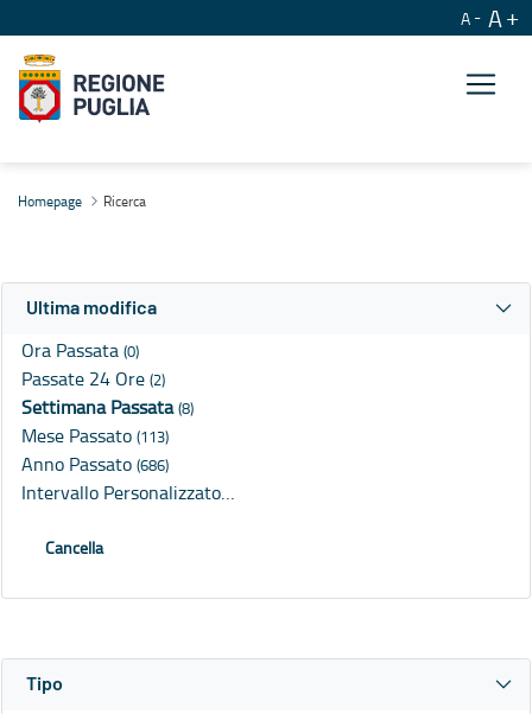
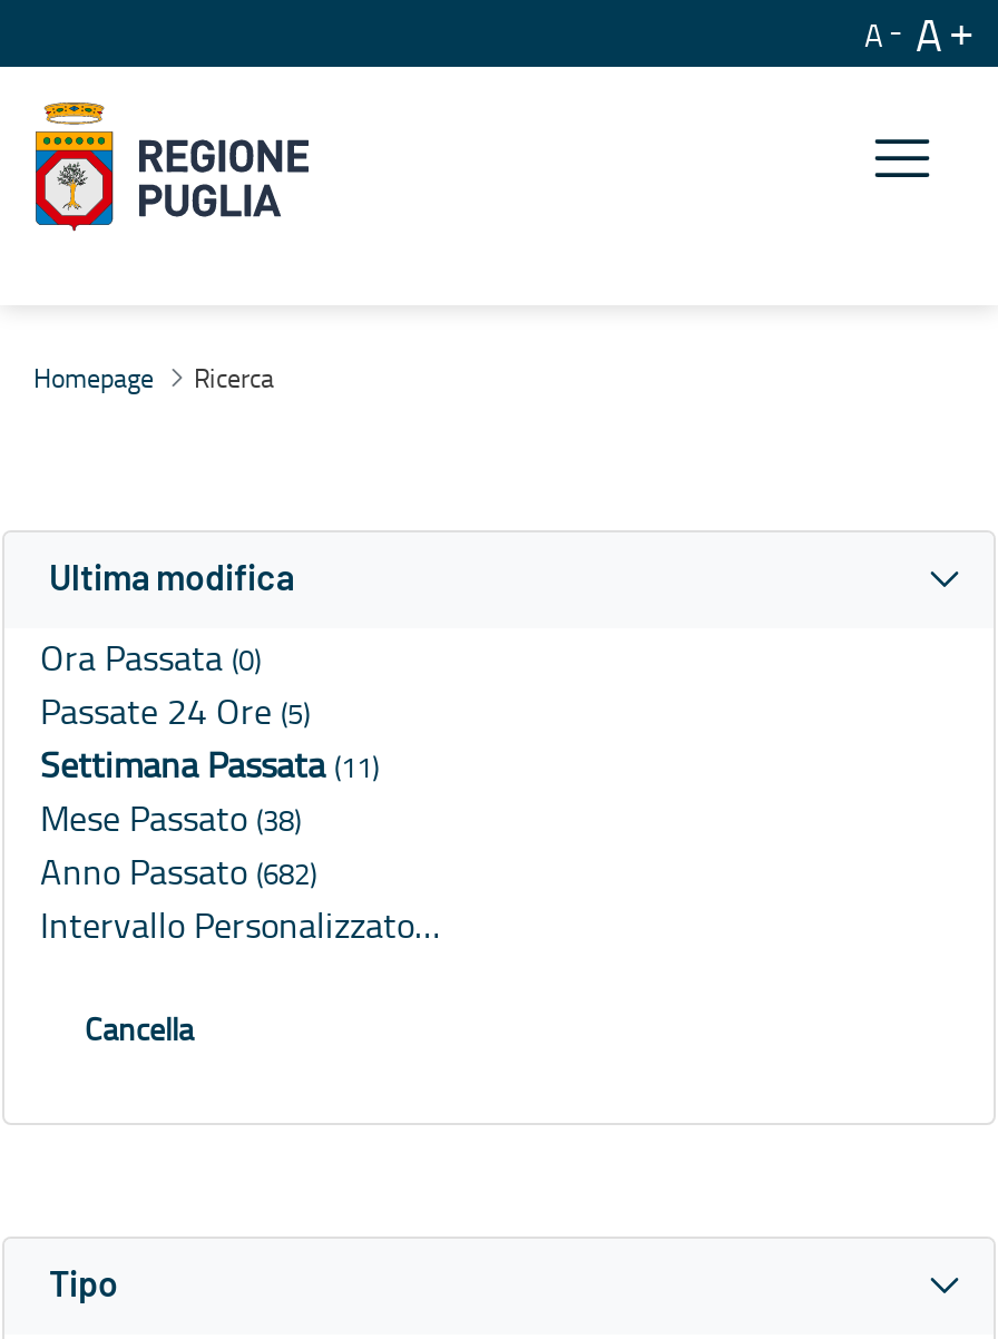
[21,366,165,392] Passate 24 Ore (2) -> [40,687,310,736] Passate 24 Ore (5)
[21,394,194,420] Settimana Passata (8) -> [40,740,379,789] Settimana Passata (11)
[21,423,169,449] Mese Passato (113) -> [40,794,301,843] Mese Passato (38)
[21,451,169,477] Anno Passato (686) -> [40,847,316,896] Anno Passato (682)

